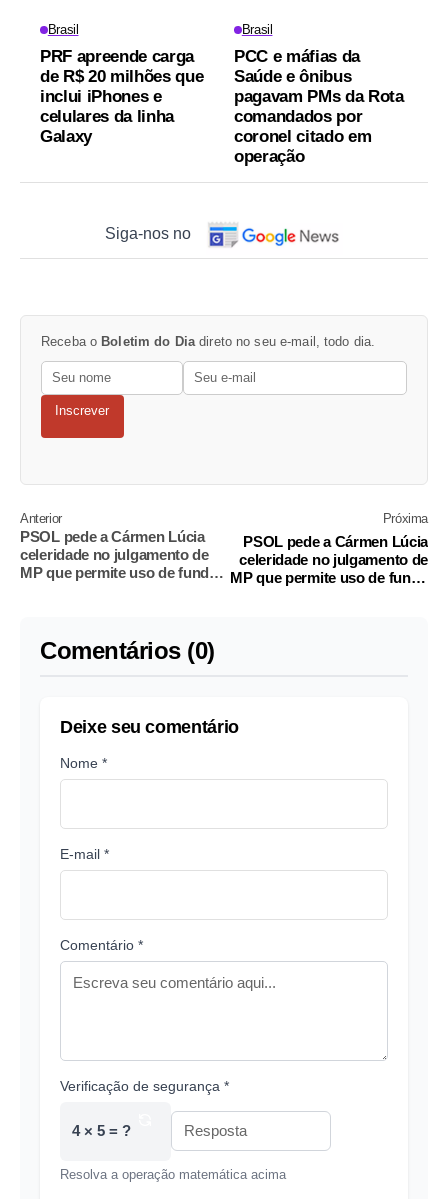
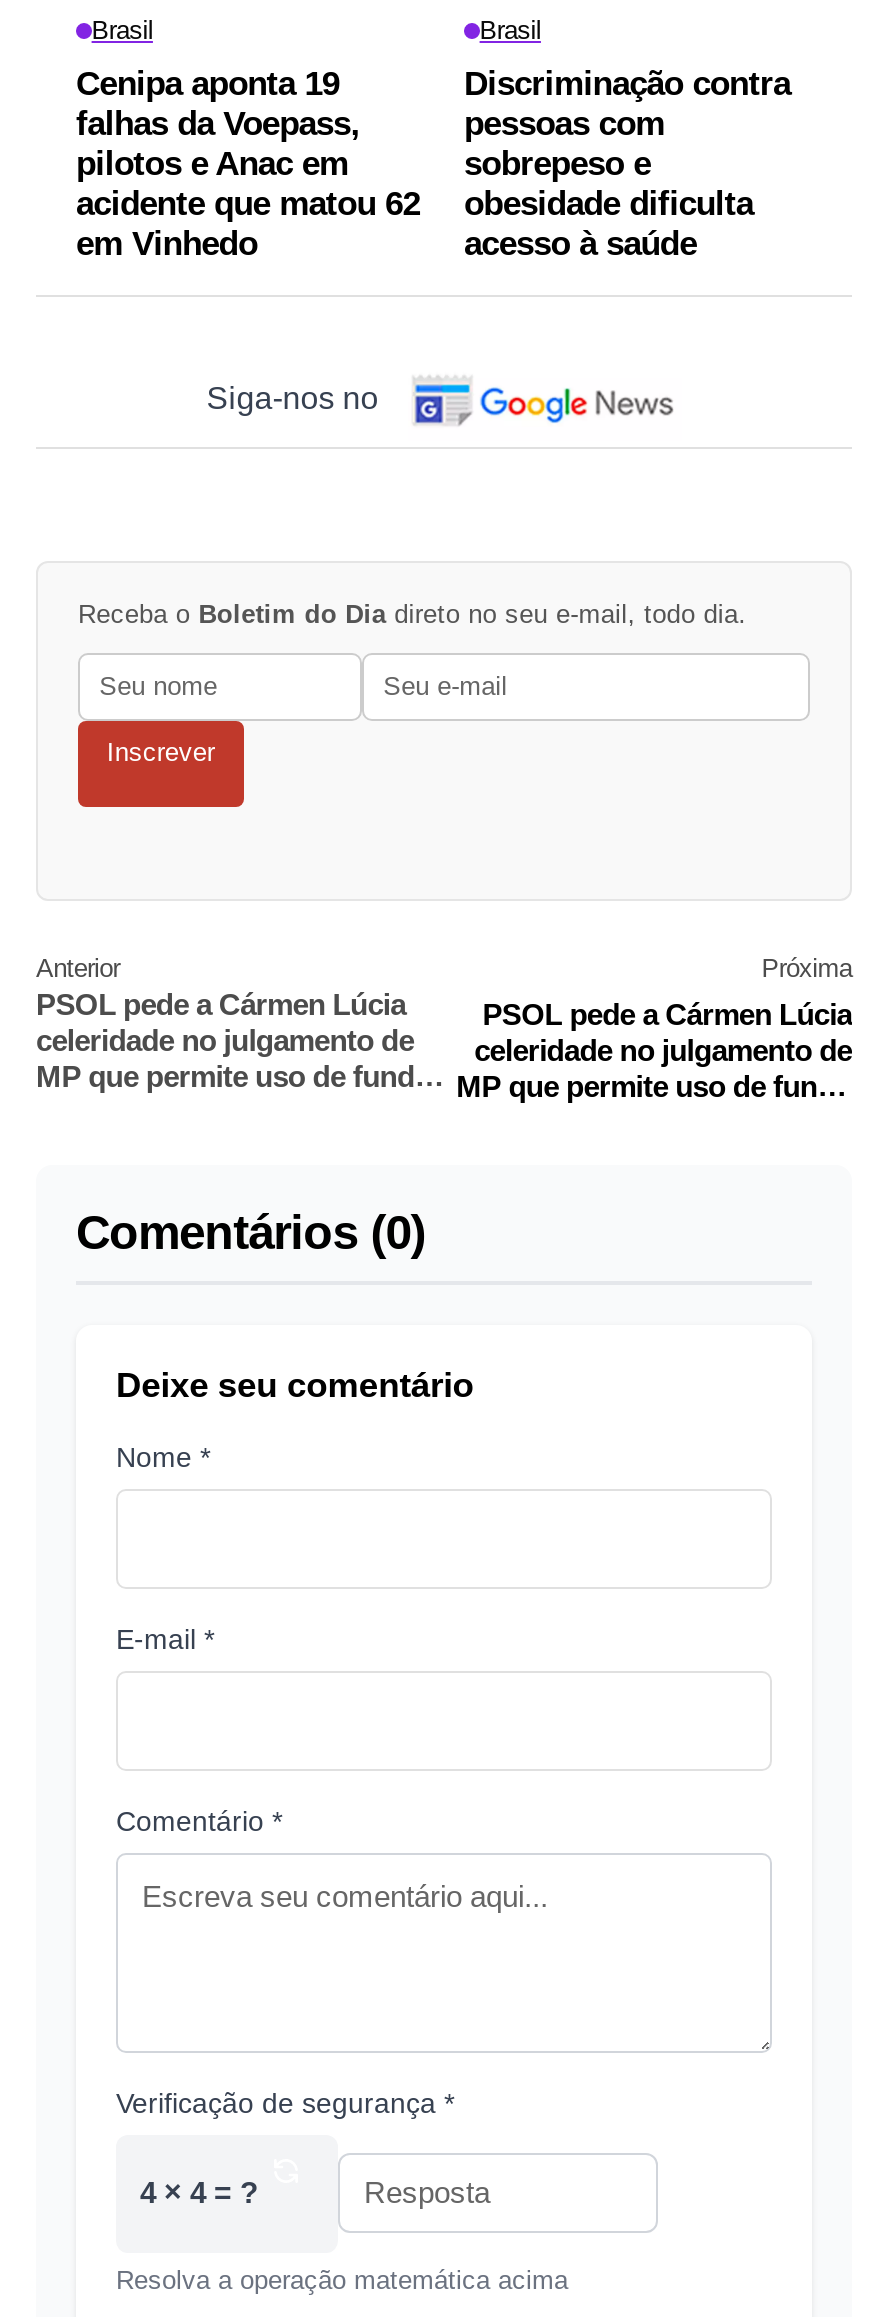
[40,47,203,146] PRF apreende carga | de R$ 20 milhões que | inclui iPhones e | celulares da linha | Galaxy -> [76,65,420,263] Cenipa aponta 19 | falhas da Voepass, | pilotos e Anac em | acidente que matou 62 | em Vinhedo
[234,47,403,166] PCC e máfias da | Saúde e ônibus | pagavam PMs da Rota | comandados por | coronel citado em | operação -> [464,65,790,263] Discriminação contra | pessoas com | sobrepeso e | obesidade dificulta | acesso à saúde
[72,1122,131,1139] 4 × 5 = ? -> [140,2175,258,2209] 4 × 4 = ?

